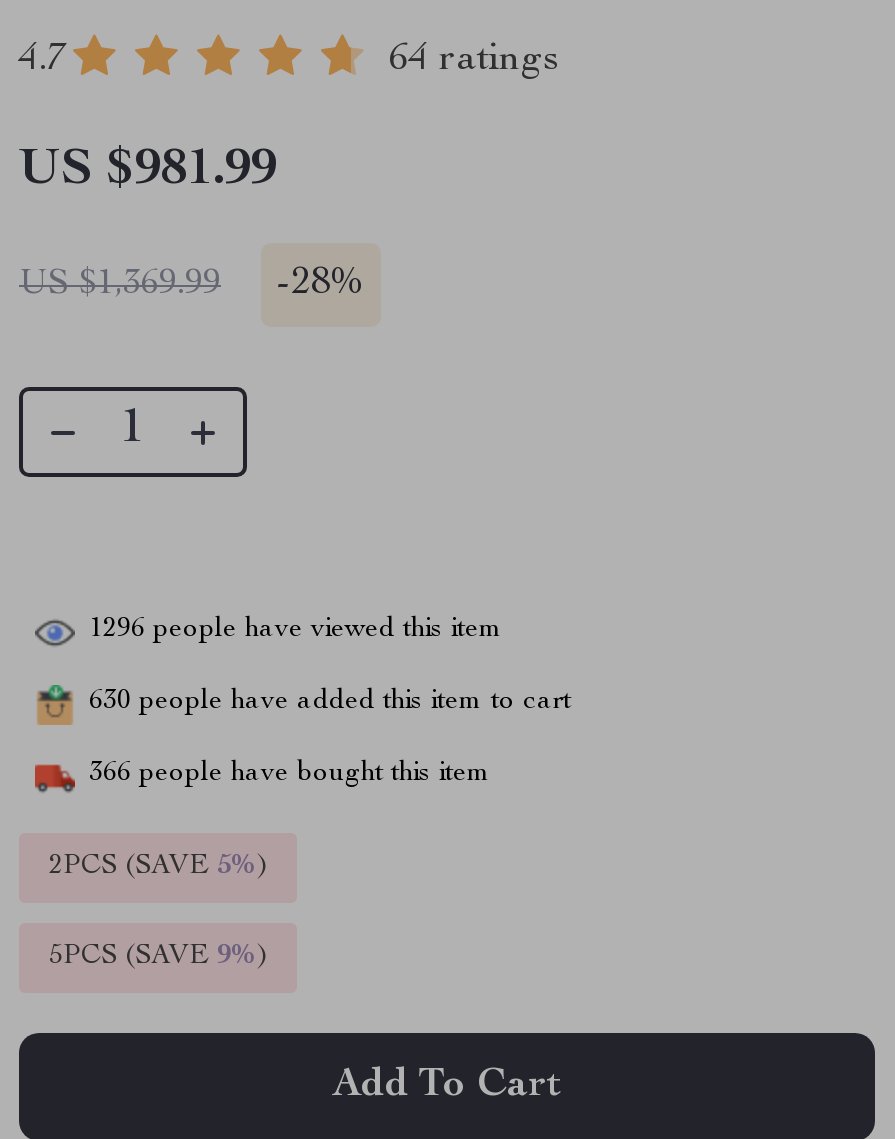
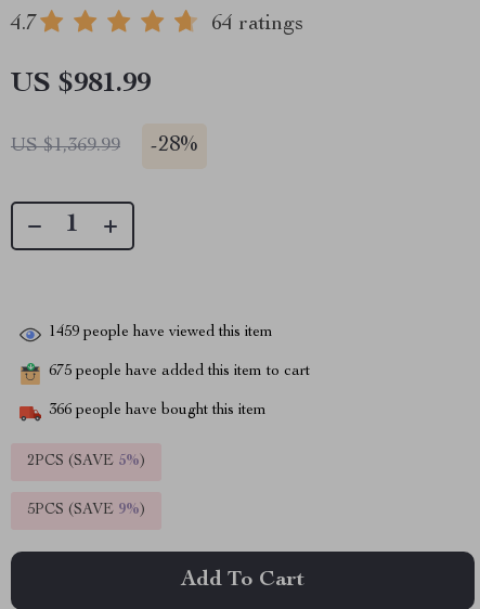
[89,616,503,644] 1296 people have viewed this item -> [49,325,273,341] 1459 people have viewed this item
[89,688,571,716] 630 people have added this item to cart -> [49,364,310,380] 675 people have added this item to cart

